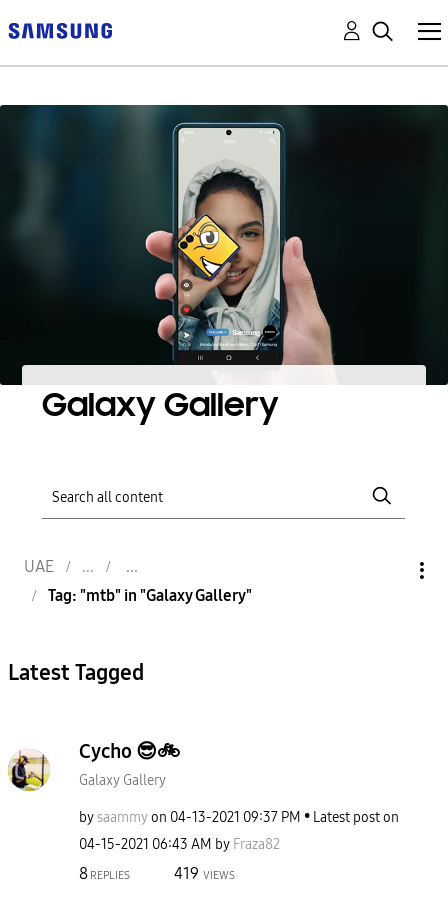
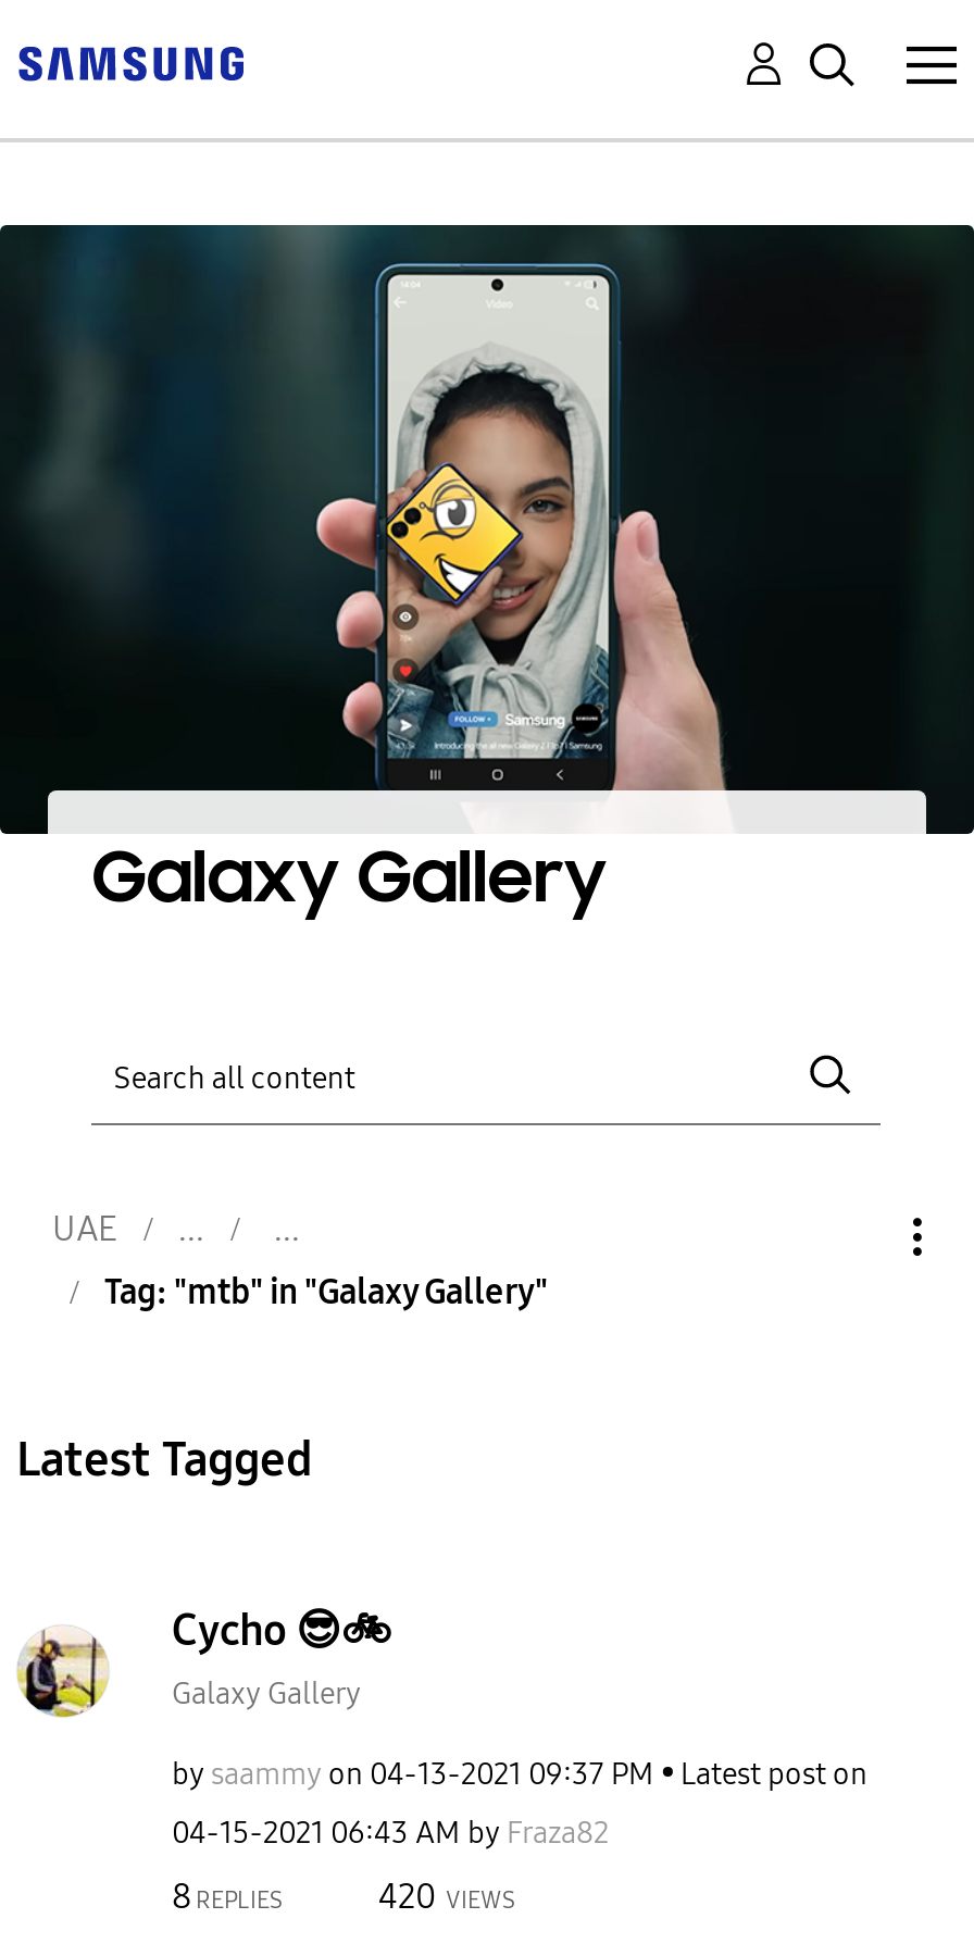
[174,863,235,882] 419 VIEWS -> [378,1874,515,1916] 420 VIEWS

